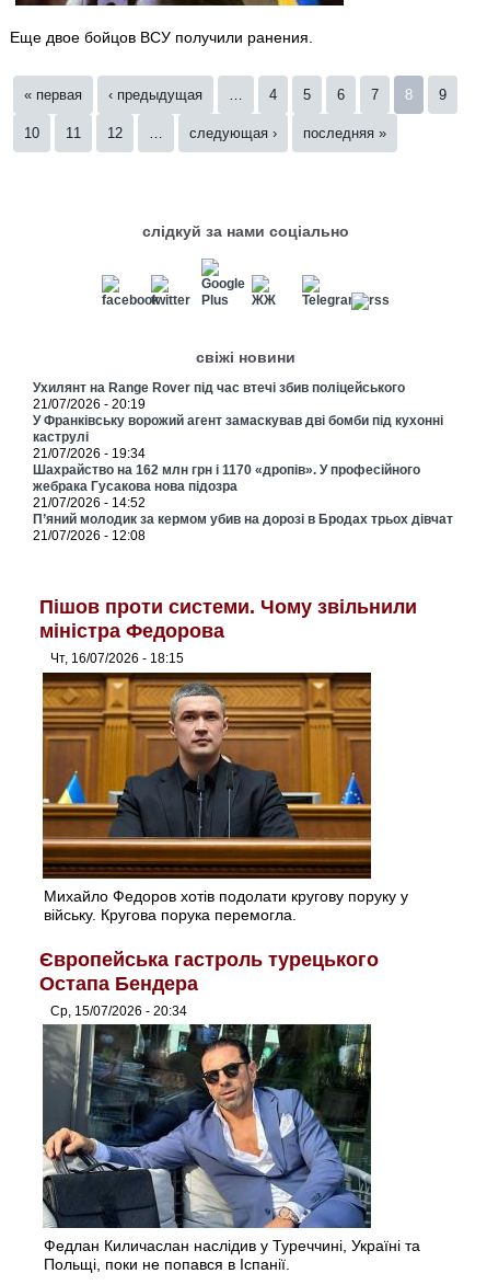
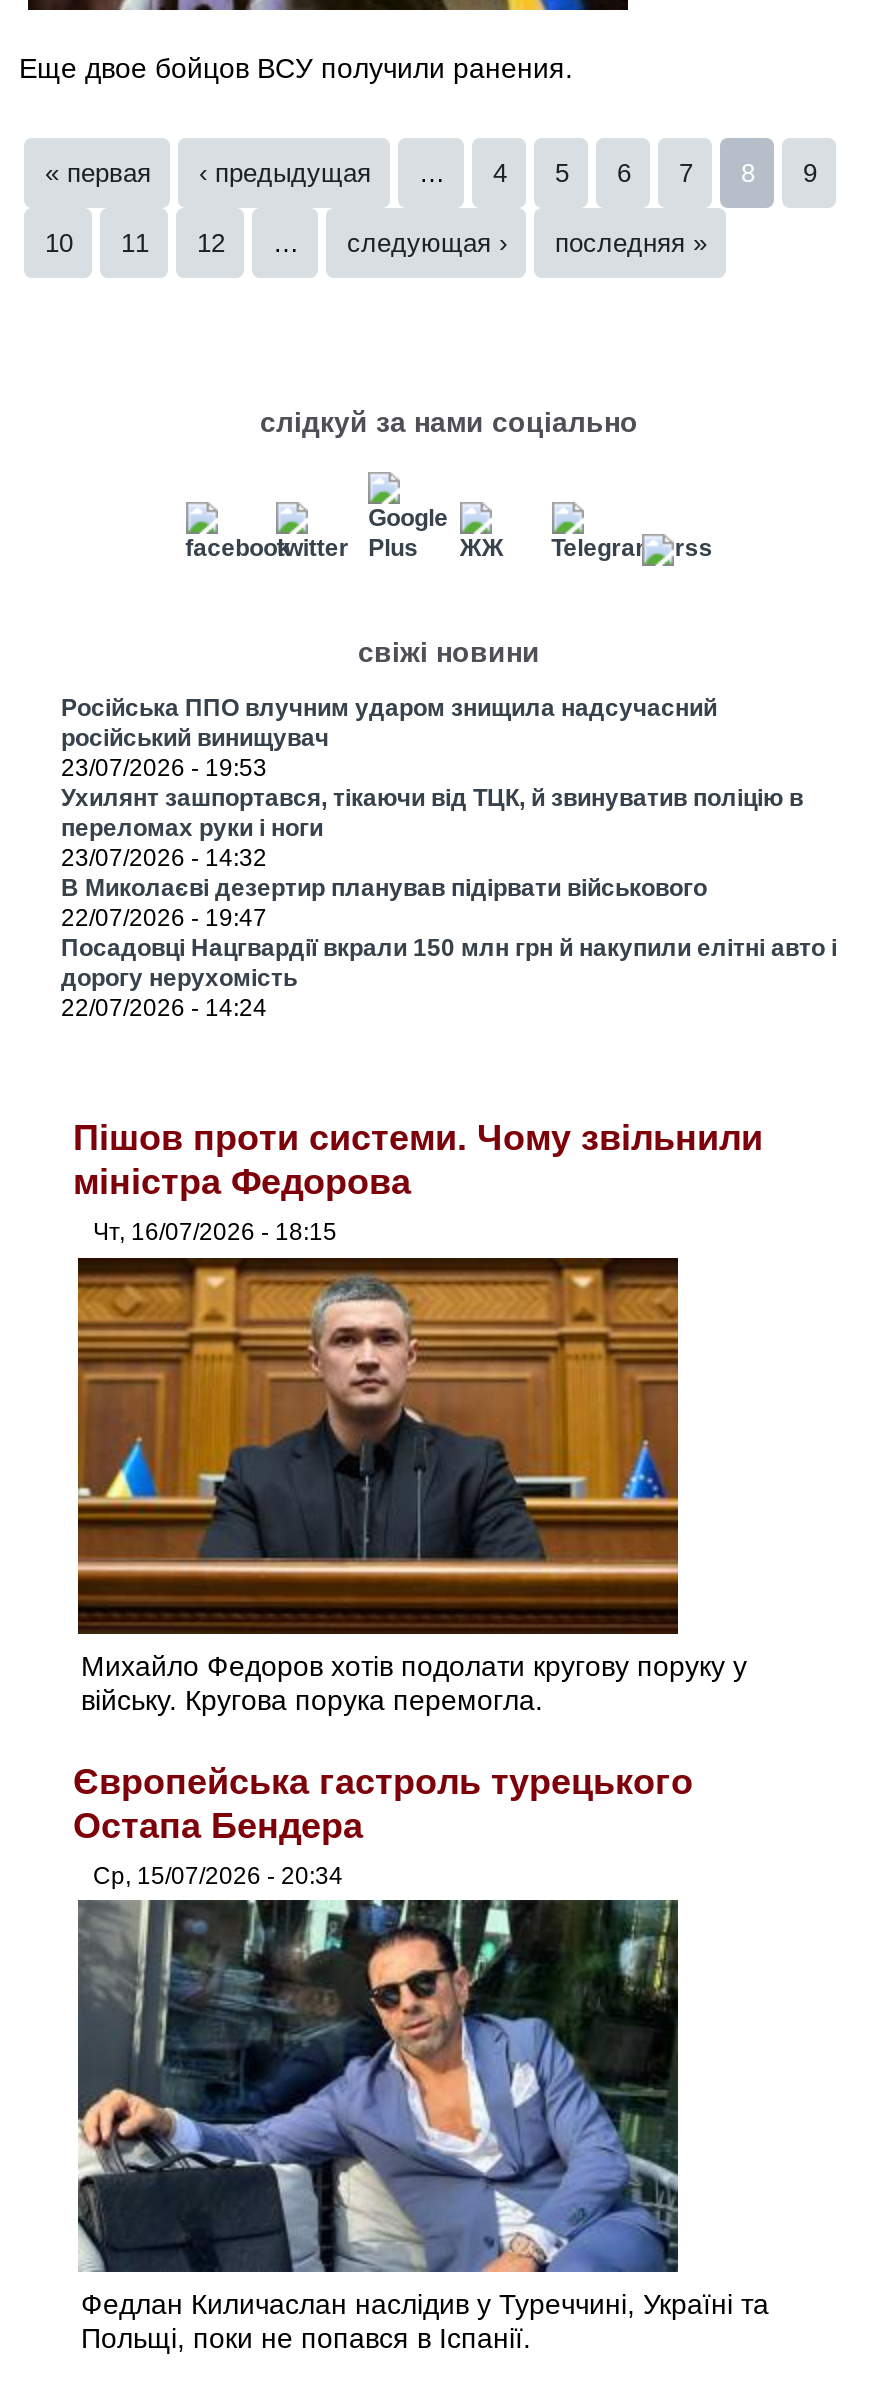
[33,380,454,544] Ухилянт на Range Rover під час втечі збив поліцейського | 21/07/2026 - 20:19 | У Франківську ворожий агент замаскував дві бомби під кухонні | каструлі | 21/07/2026 - 19:34 | Шахрайство на 162 млн грн і 1170 «дропів». У професійного | жебрака Гусакова нова підозра | 21/07/2026 - 14:52 | П’яний молодик за кермом убив на дорозі в Бродах трьох дівчат | 21/07/2026 - 12:08 -> [61,694,837,1022] Російська ППО влучним ударом знищила надсучасний | російський винищувач | 23/07/2026 - 19:53 | Ухилянт зашпортався, тікаючи від ТЦК, й звинуватив поліцію в | переломах руки і ноги | 23/07/2026 - 14:32 | В Миколаєві дезертир планував підірвати військового | 22/07/2026 - 19:47 | Посадовці Нацгвардії вкрали 150 млн грн й накупили елітні авто і | дорогу нерухомість | 22/07/2026 - 14:24

